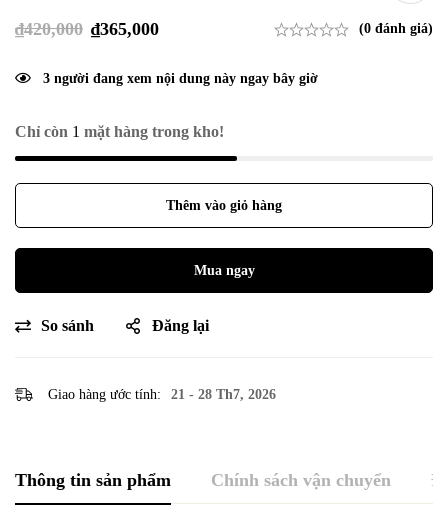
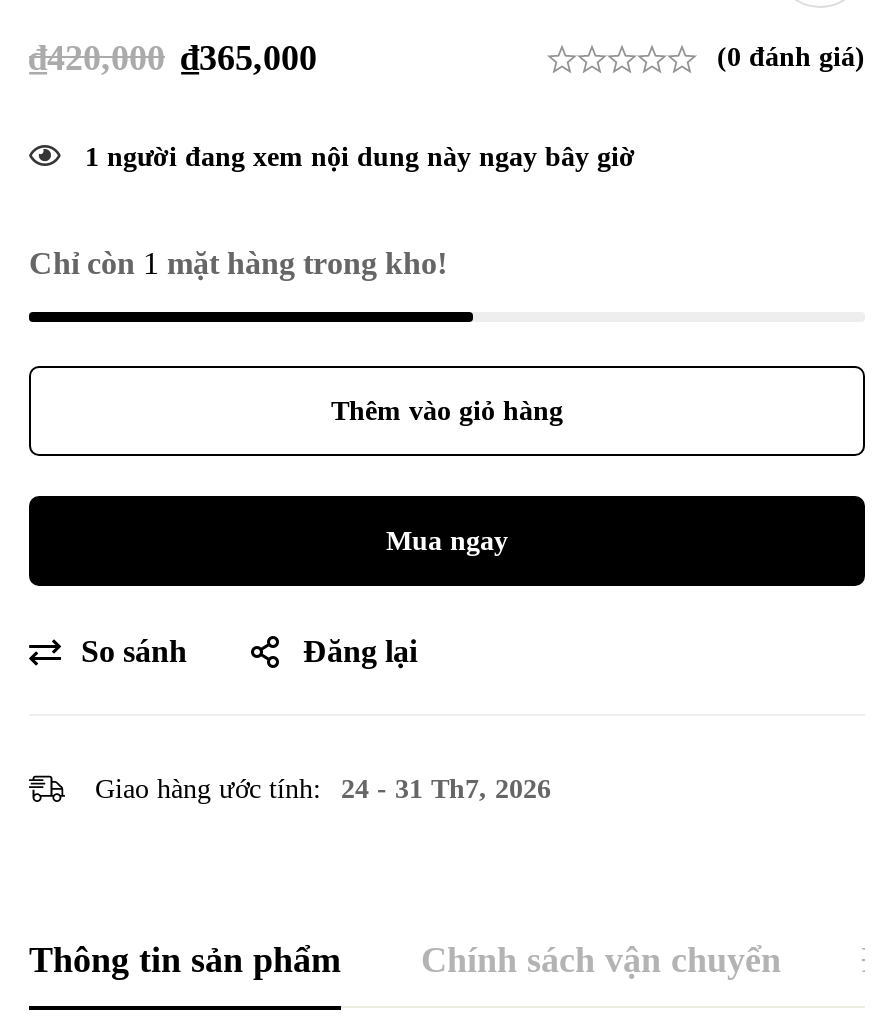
[43,71,318,86] 3 người đang xem nội dung này ngay bây giờ -> [85,143,635,173] 1 người đang xem nội dung này ngay bây giờ
[48,387,276,402] Giao hàng ước tính: 21 - 28 Th7, 2026 -> [95,775,551,805] Giao hàng ước tính: 24 - 31 Th7, 2026

